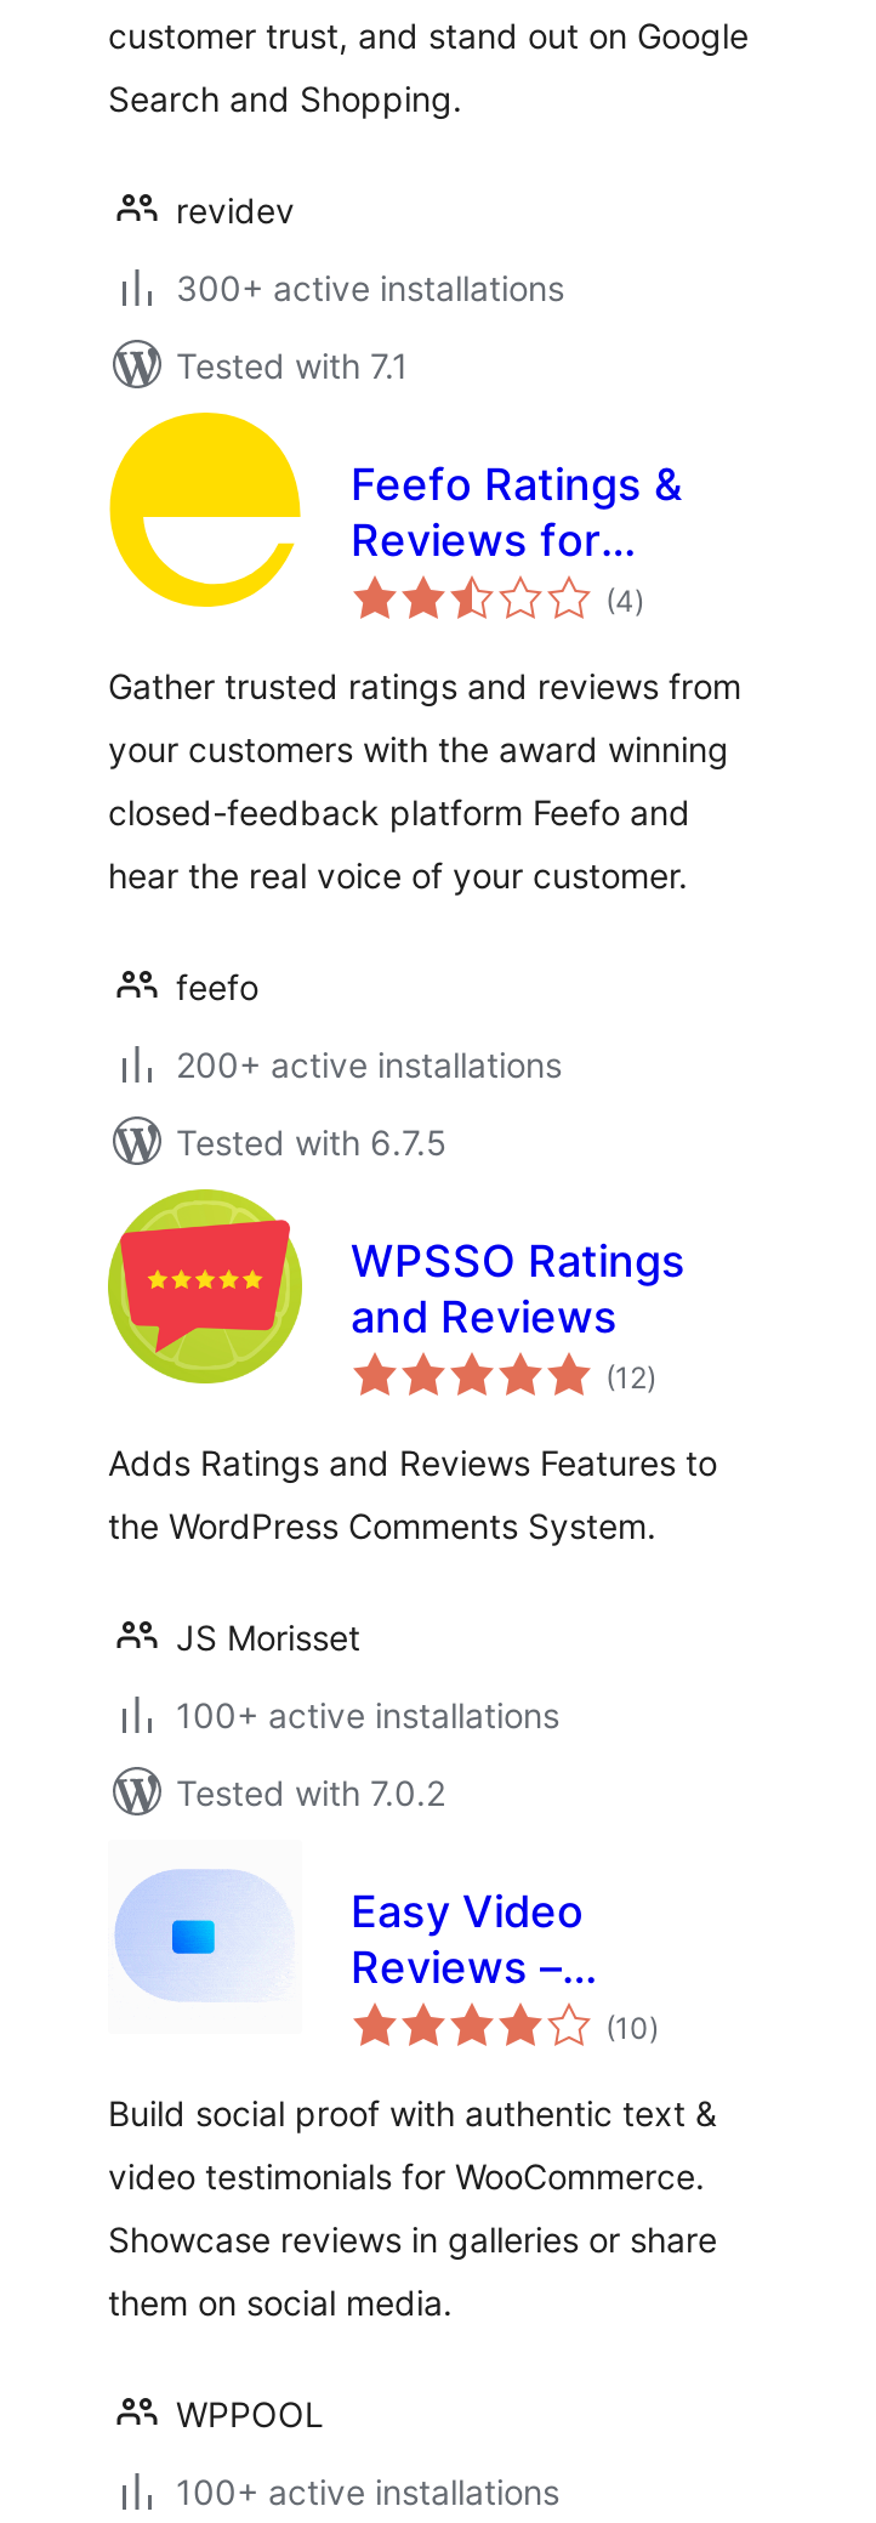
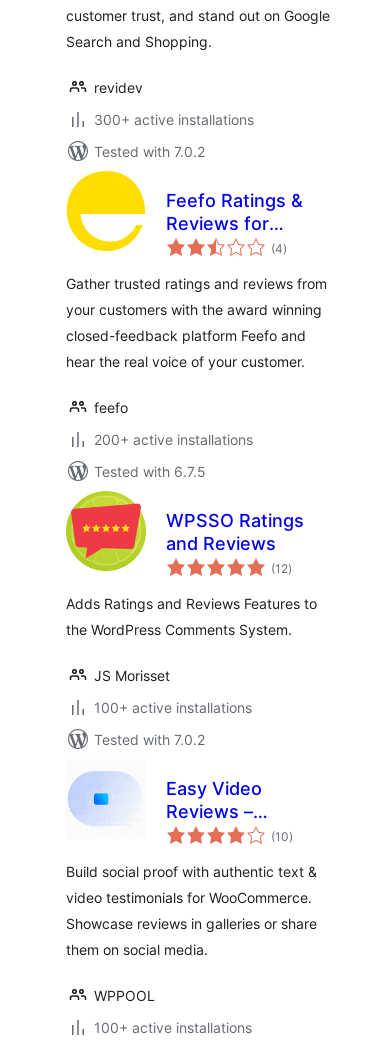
[176,345,409,386] Tested with 7.1 -> [94,143,205,160] Tested with 7.0.2

